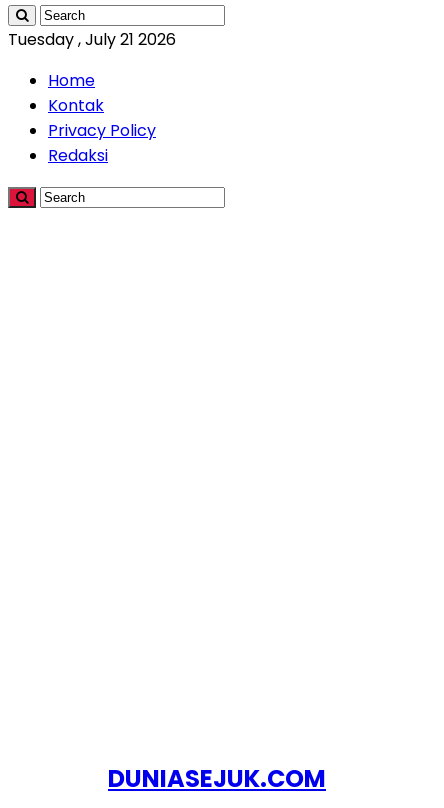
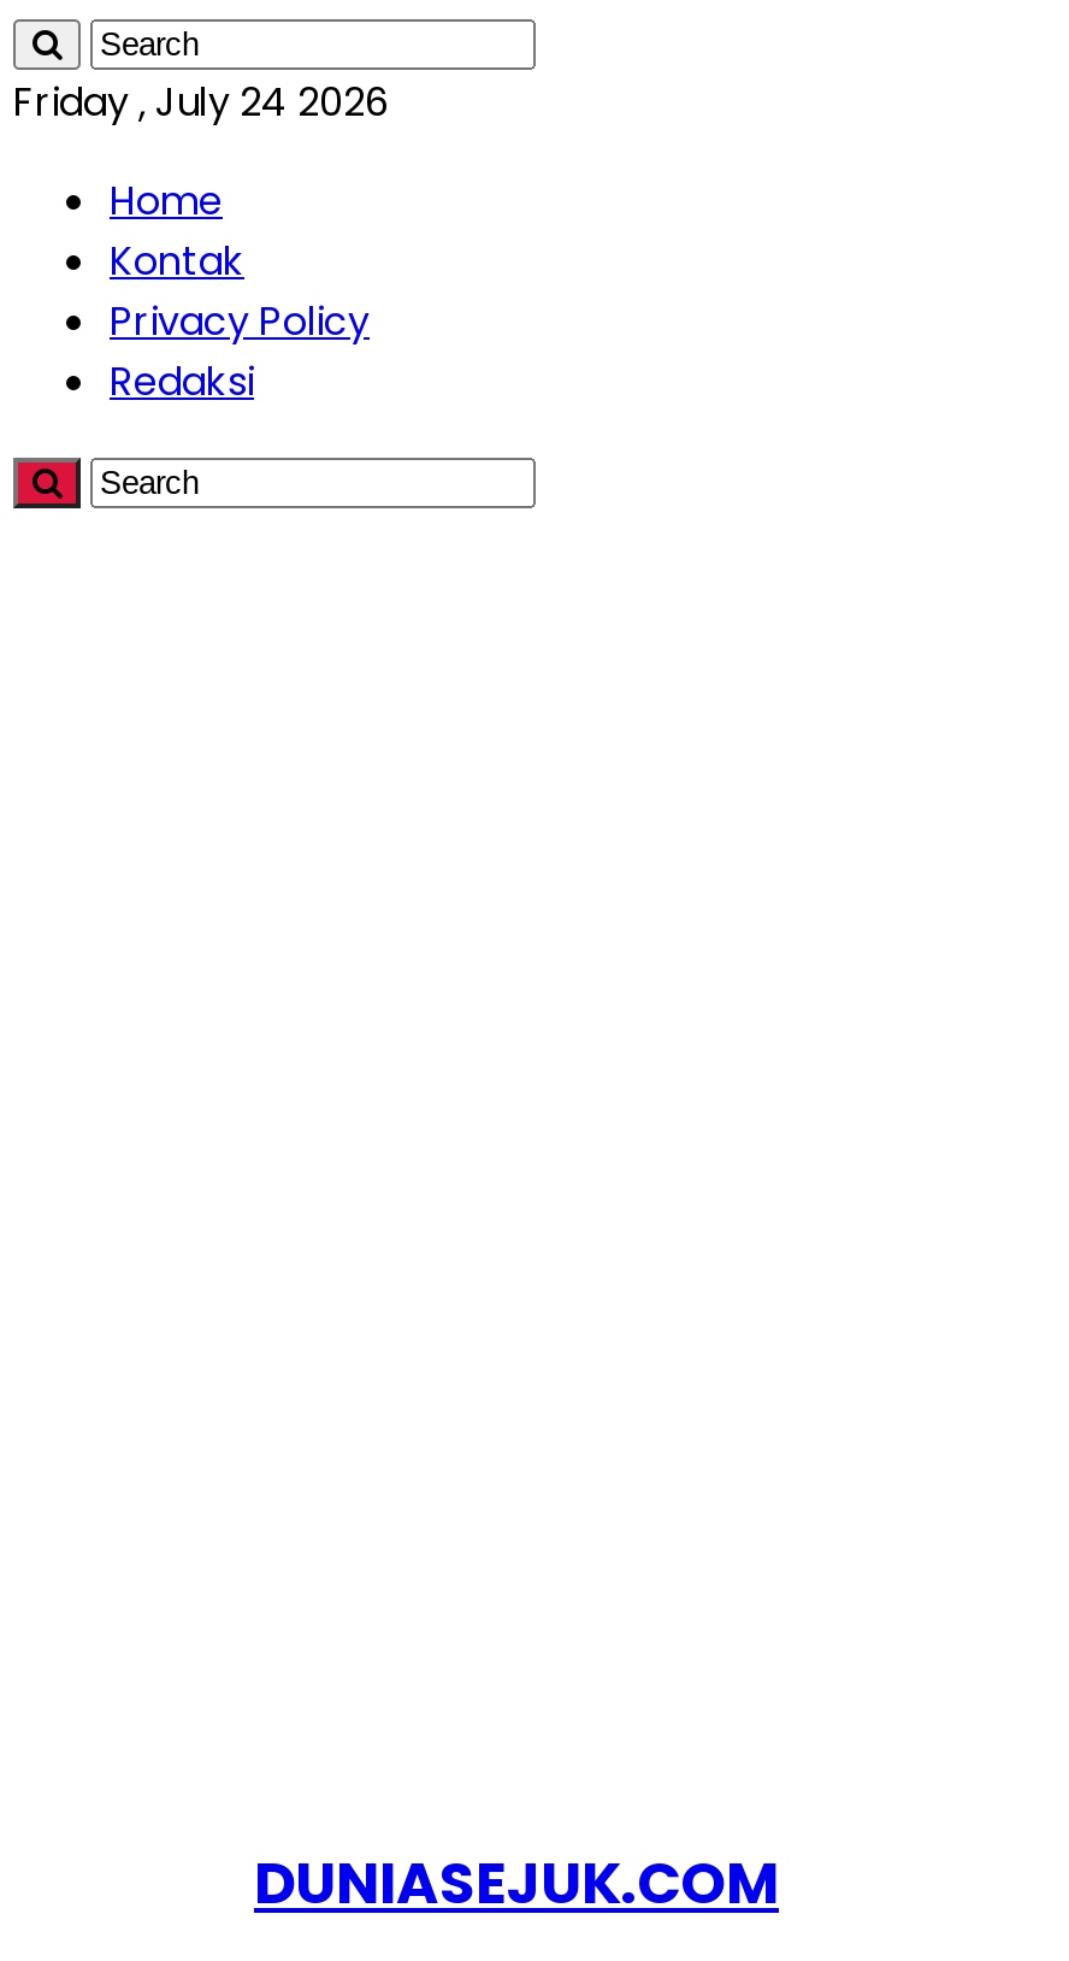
[8,28,176,51] Tuesday , July 21 2026 -> [13,75,389,130] Friday , July 24 2026

